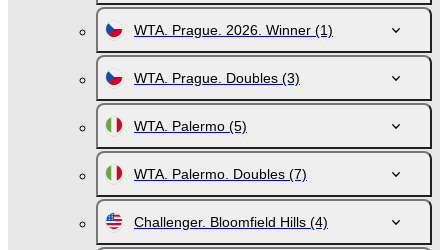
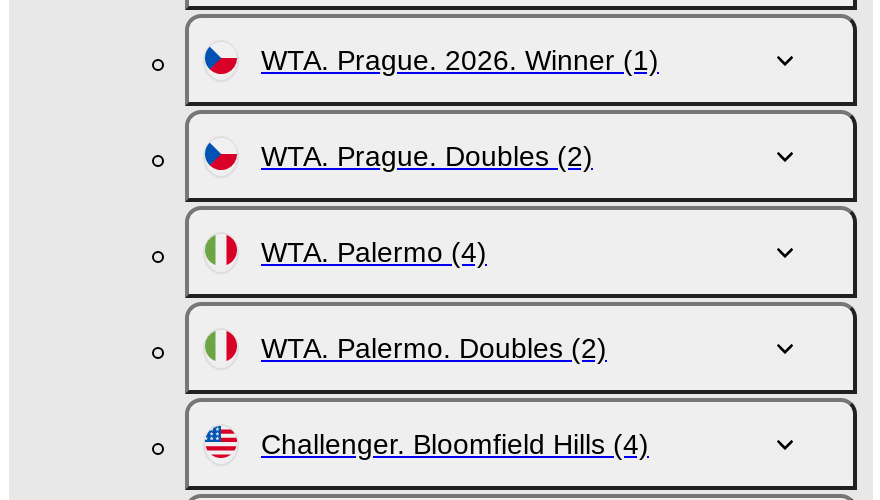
[134,70,300,86] WTA. Prague. Doubles (3) -> [261,140,593,172] WTA. Prague. Doubles (2)
[134,118,247,134] WTA. Palermo (5) -> [261,236,487,268] WTA. Palermo (4)
[134,166,307,182] WTA. Palermo. Doubles (7) -> [261,332,607,364] WTA. Palermo. Doubles (2)

